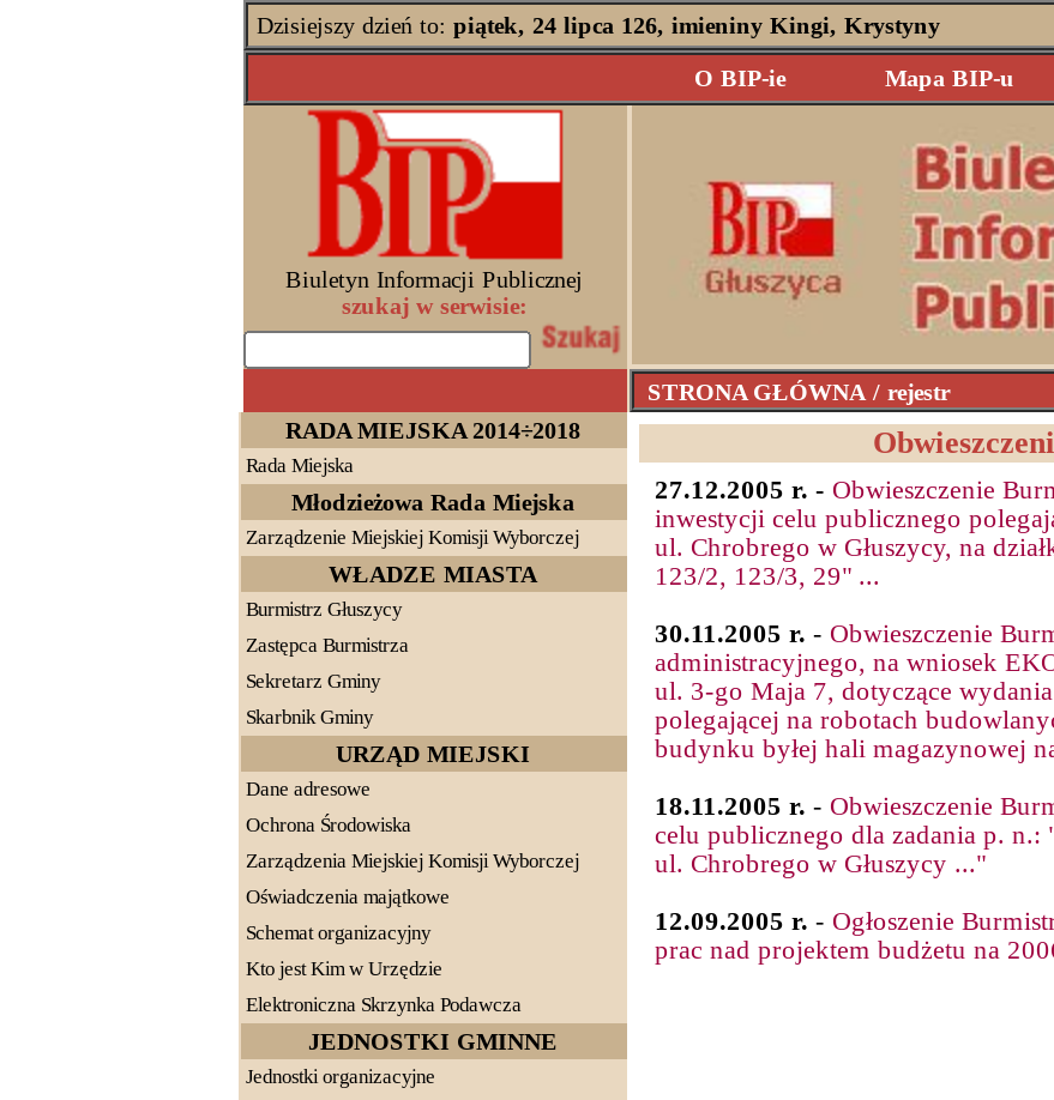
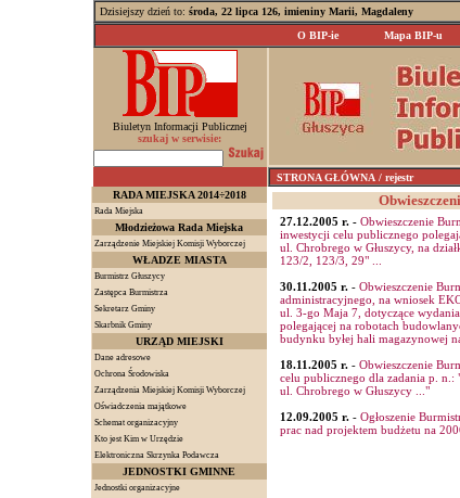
[257,12,940,38] Dzisiejszy dzień to: piątek, 24 lipca 126, imieniny Kingi, Krystyny -> [99,5,413,17] Dzisiejszy dzień to: środa, 22 lipca 126, imieniny Marii, Magdaleny

